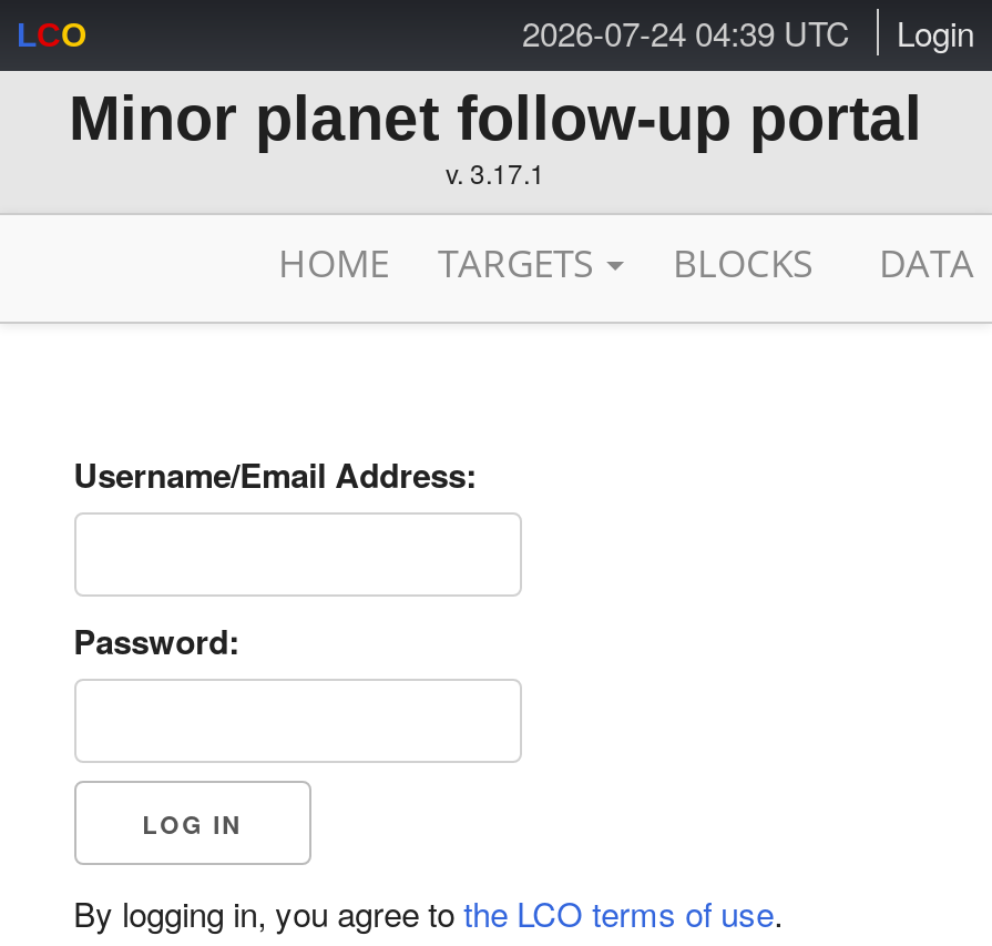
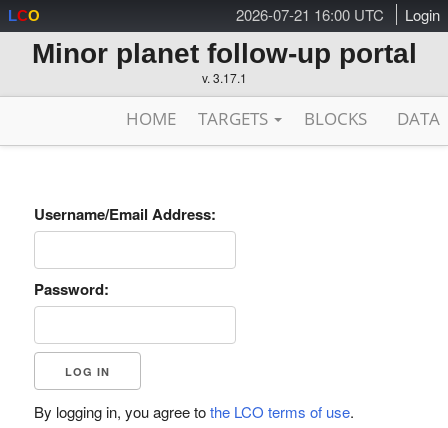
[522,9,974,55] 2026-07-24 04:39 UTC Login -> [236,4,440,25] 2026-07-21 16:00 UTC Login

